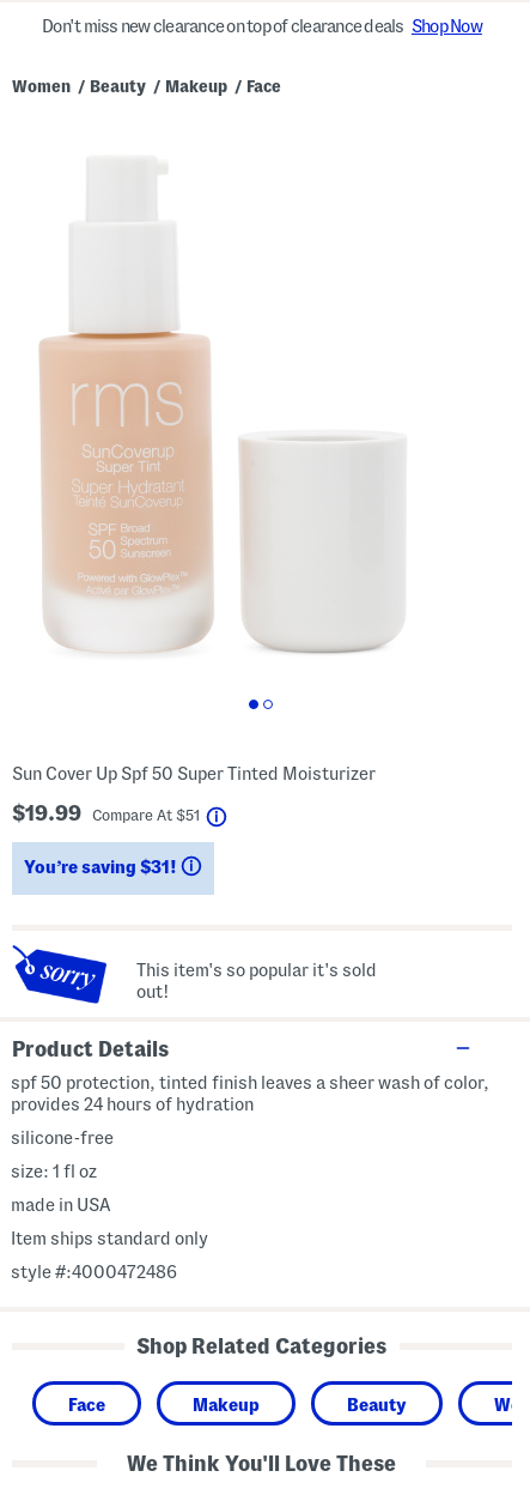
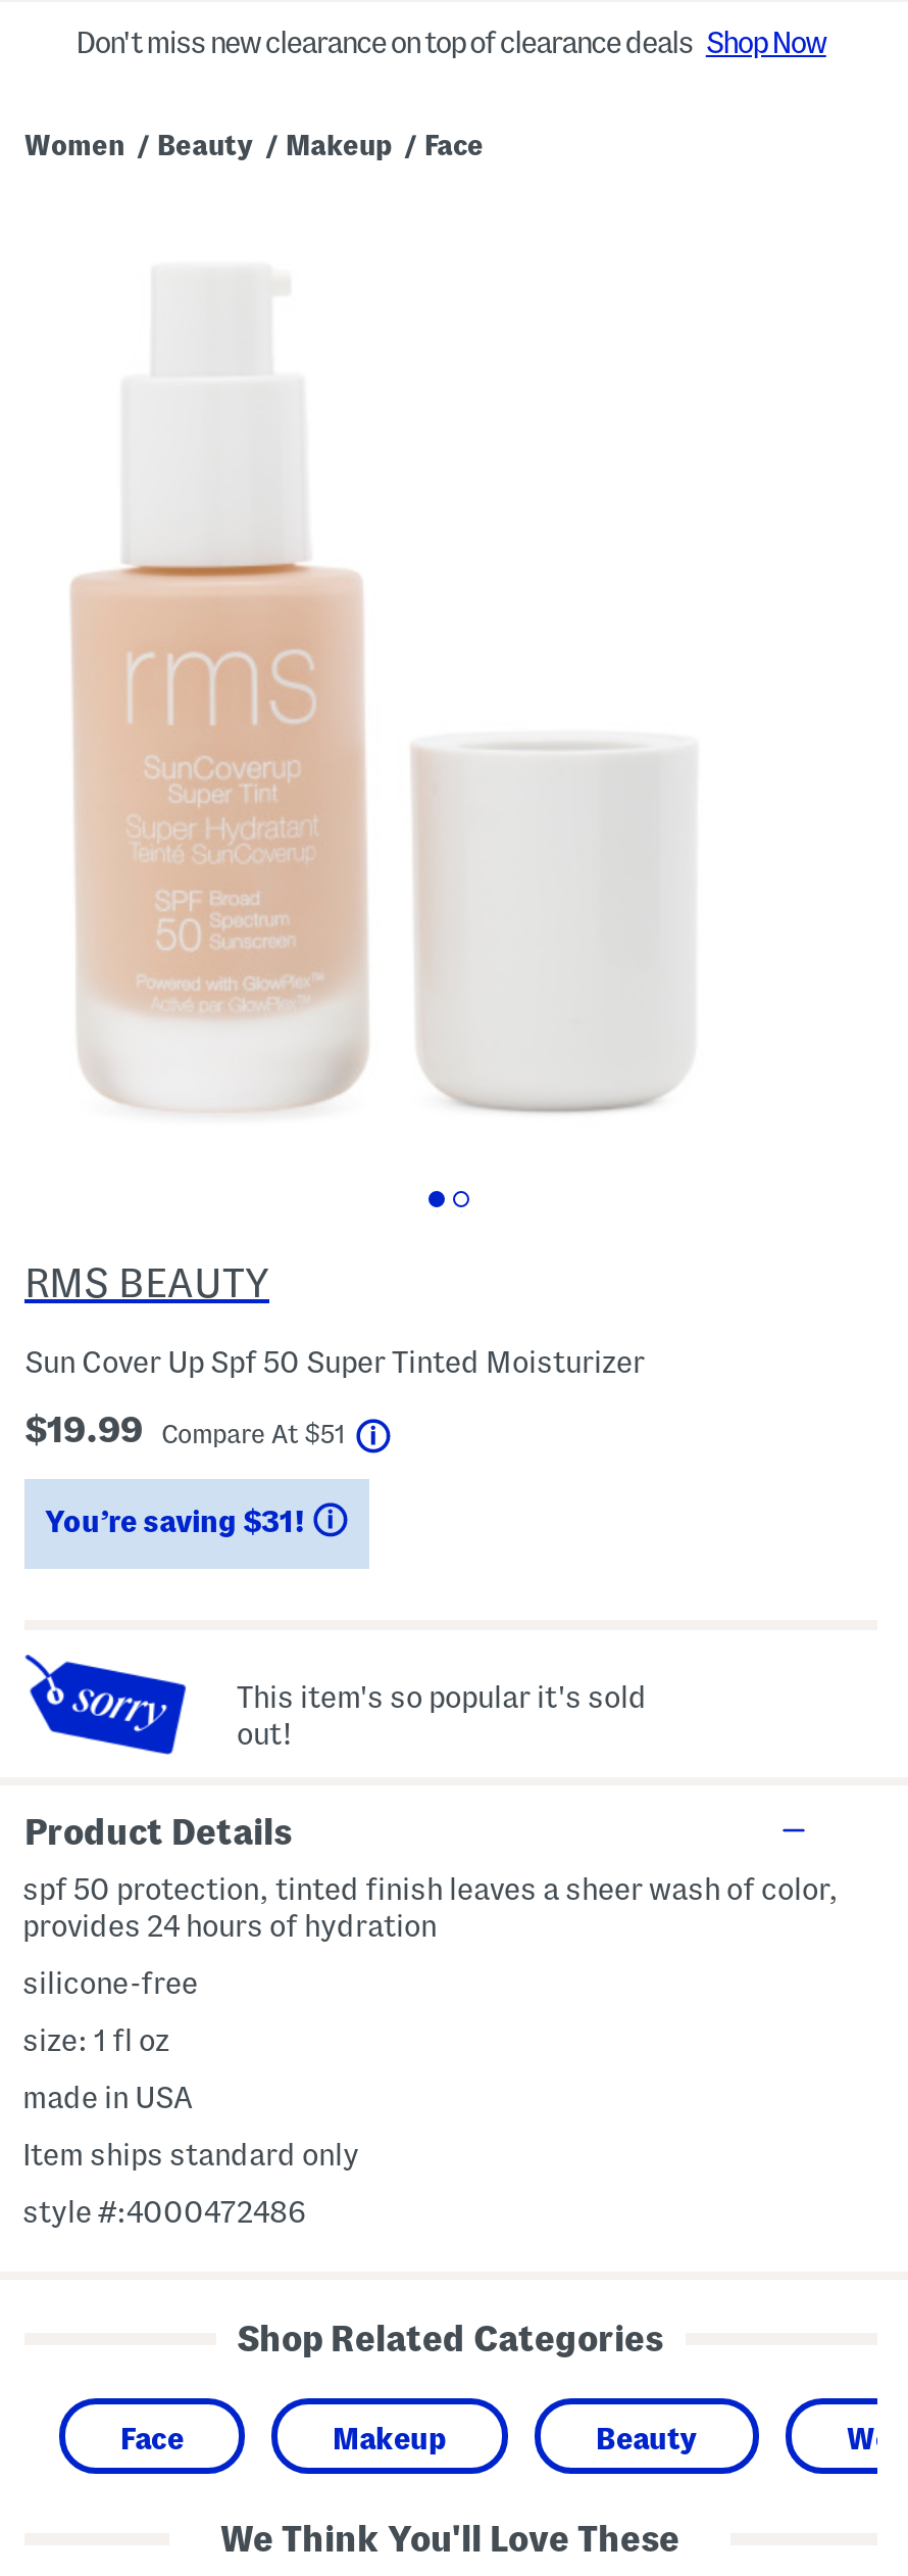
none -> [24,1260,269,1305] RMS BEAUTY

